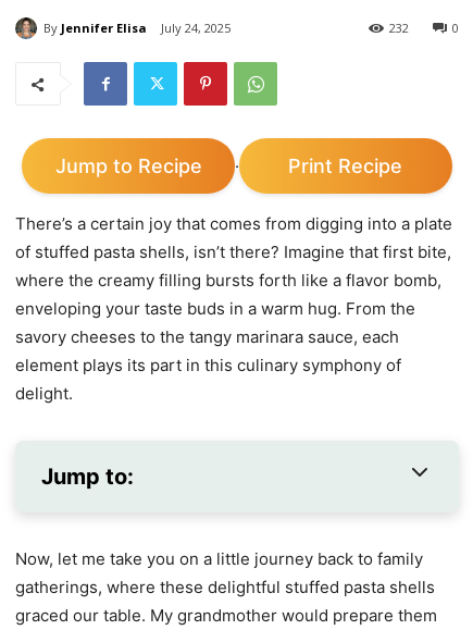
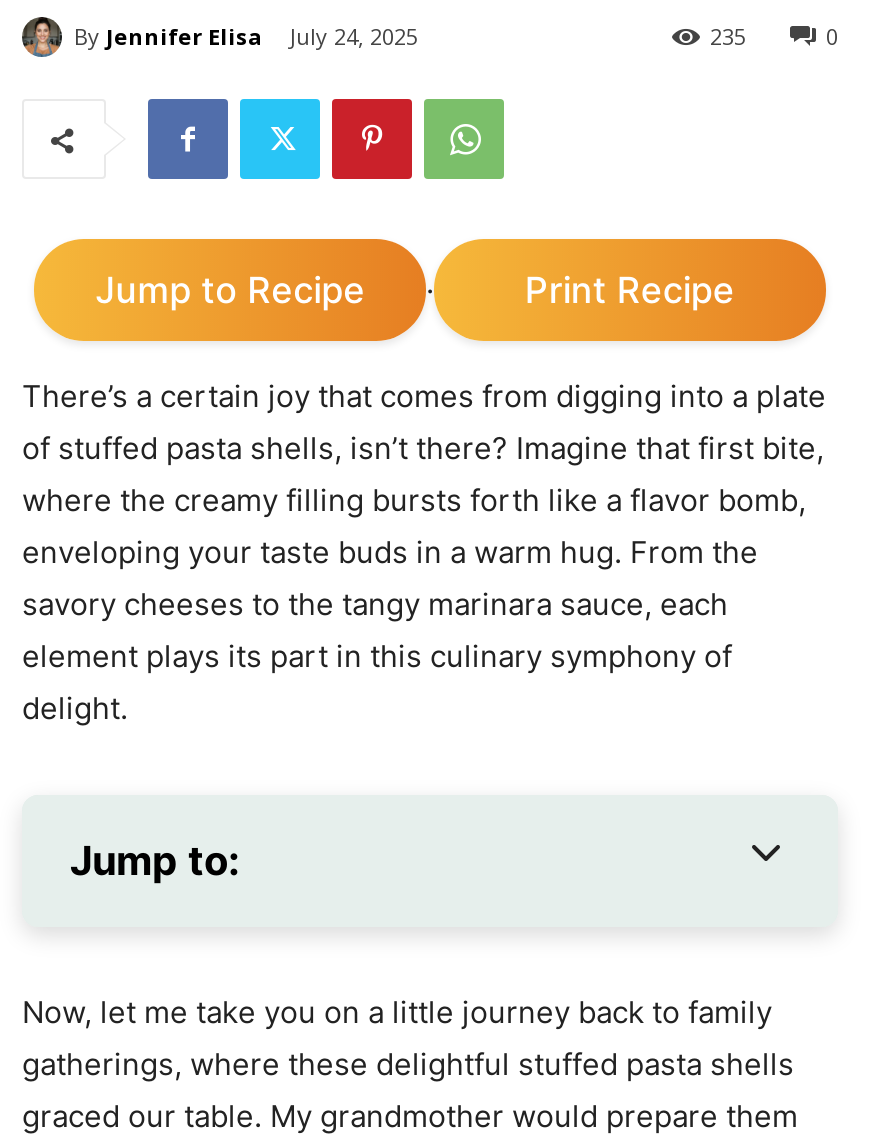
[389,20,409,36] 232 -> [710,21,746,51] 235

